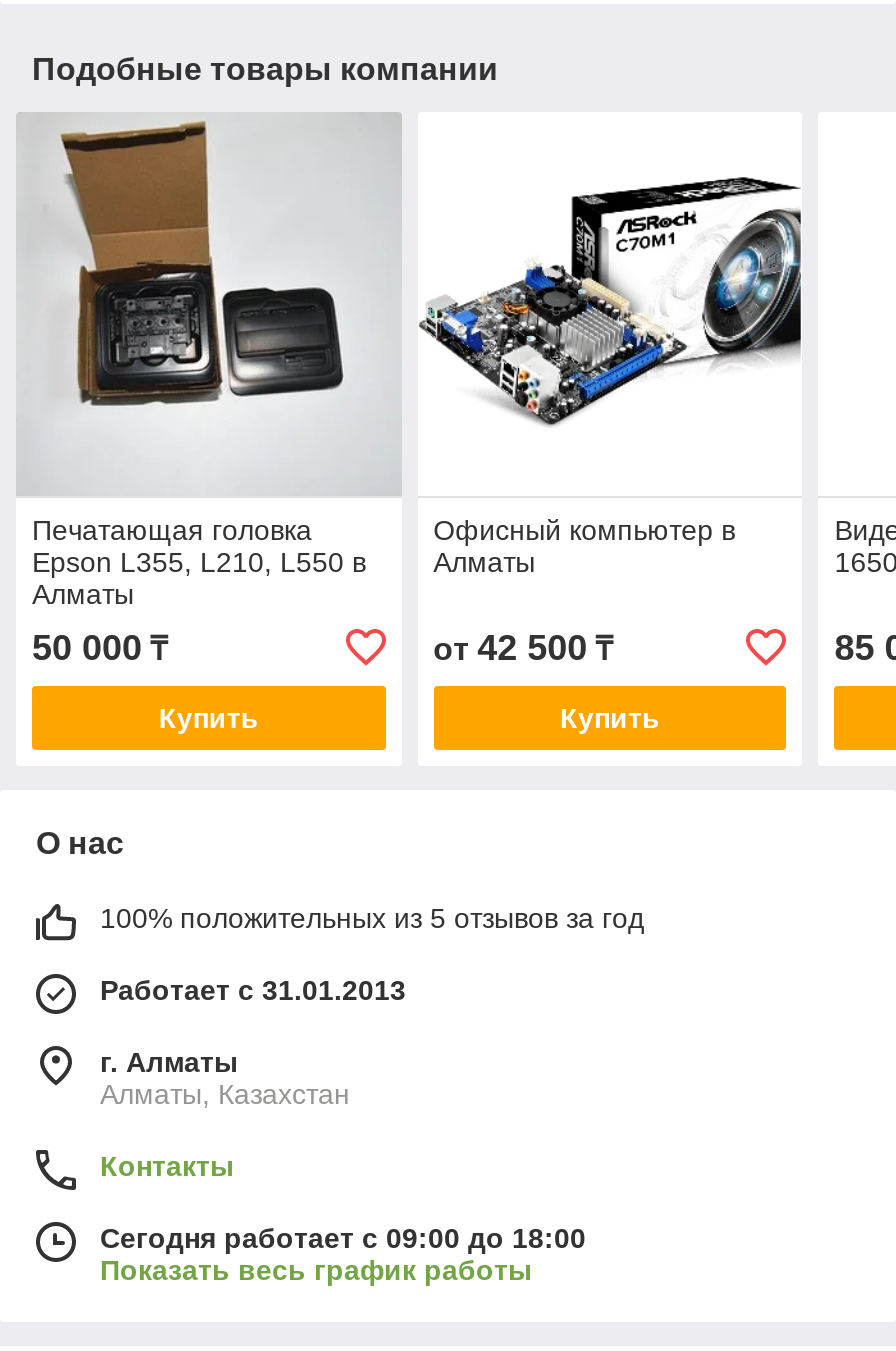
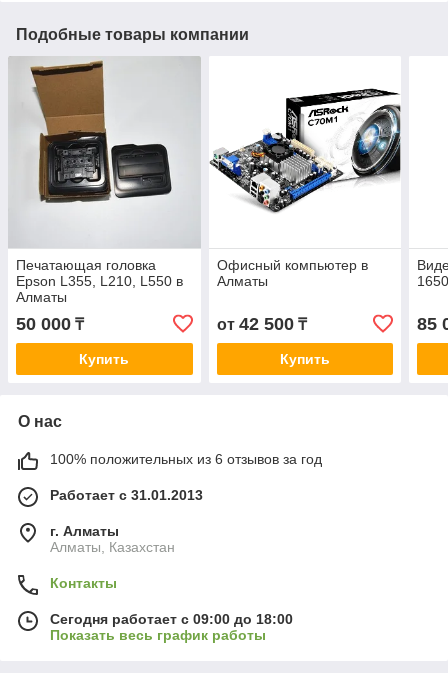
[100,903,644,935] 100% положительных из 5 отзывов за год -> [50,451,322,467] 100% положительных из 6 отзывов за год

